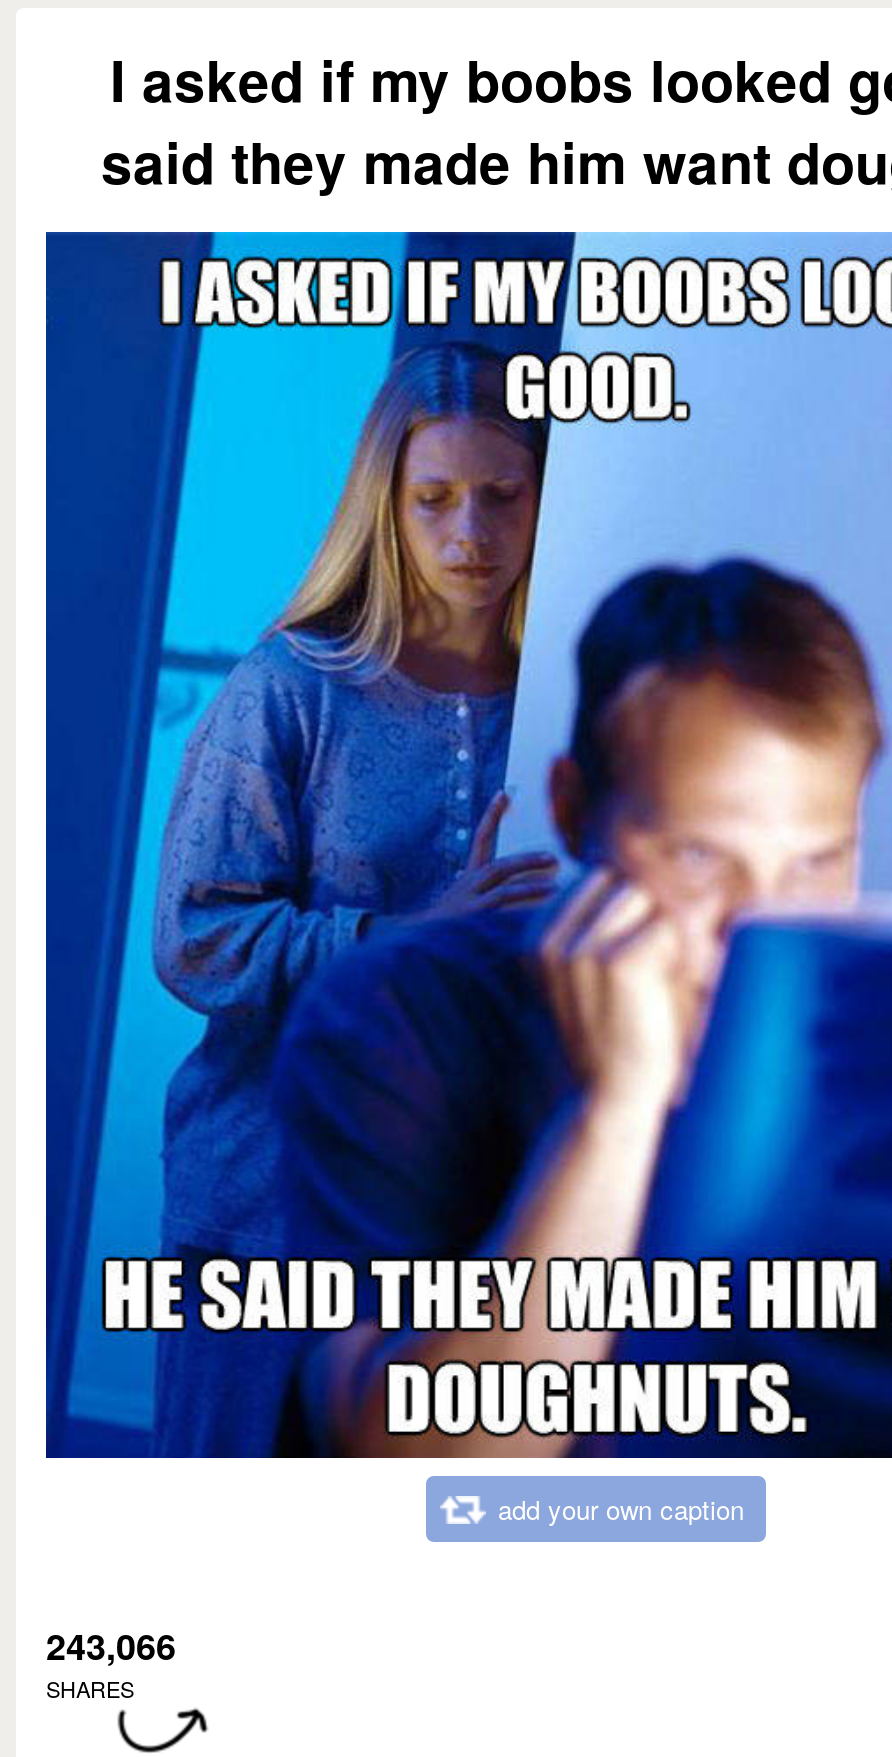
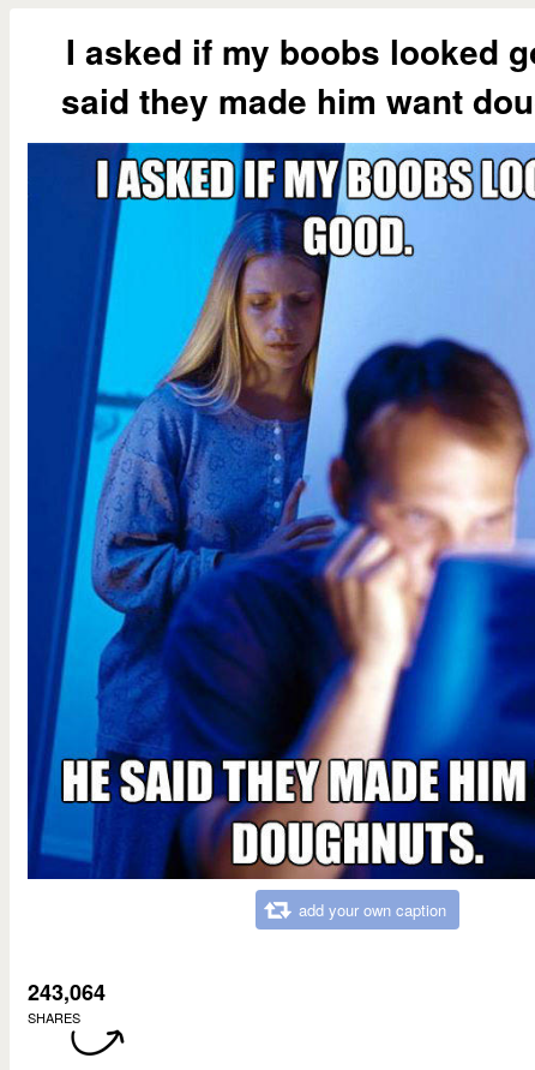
[46,1621,176,1673] 243,066 -> [28,977,106,1008] 243,064

